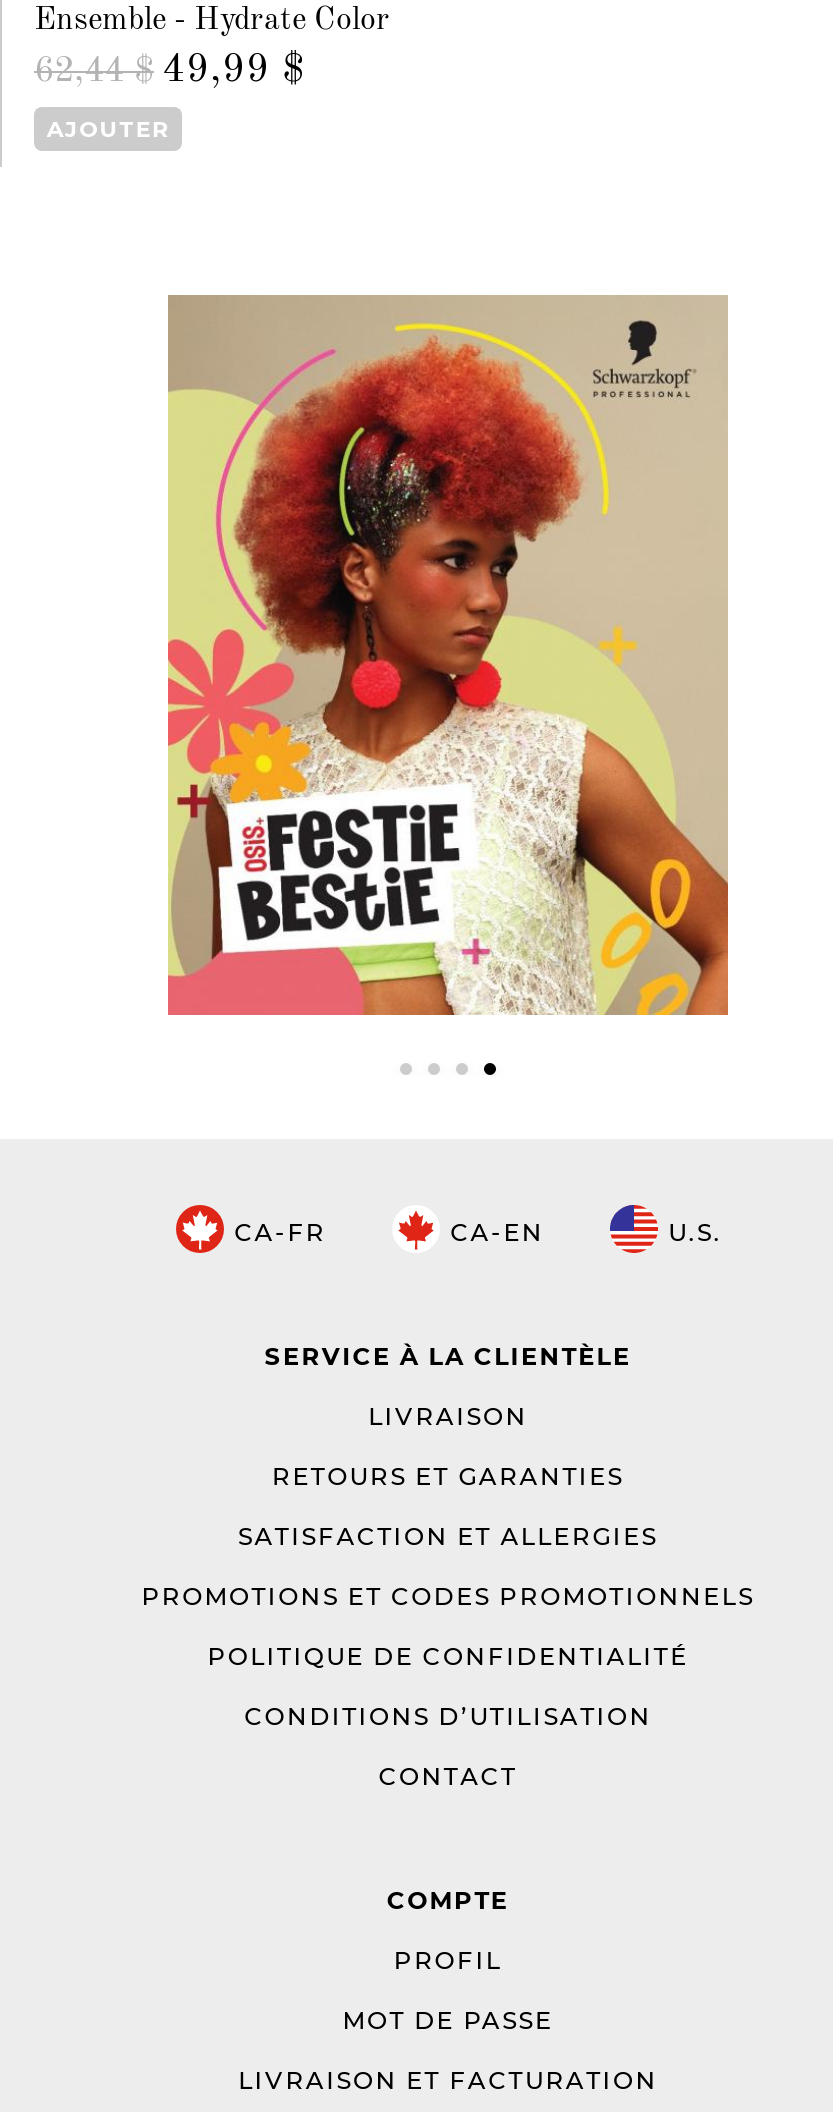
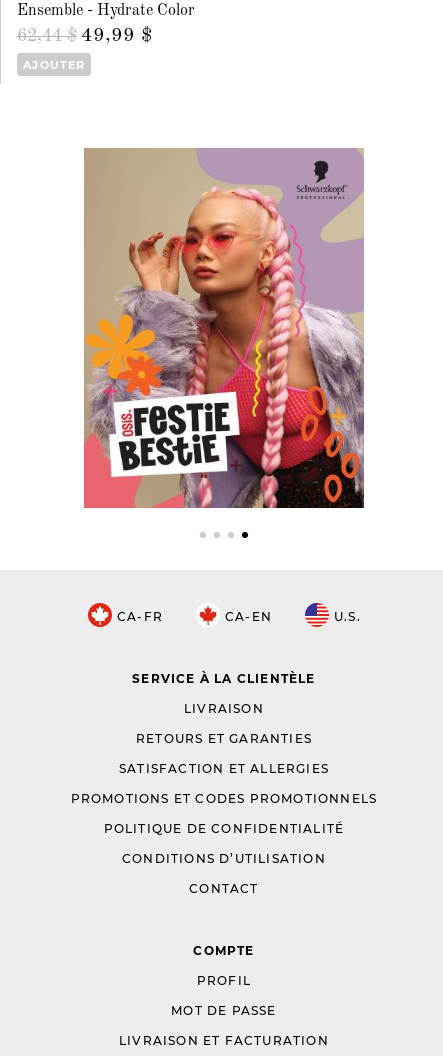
[166,294,730,1016] [image] -> [83,148,365,509] [image]

